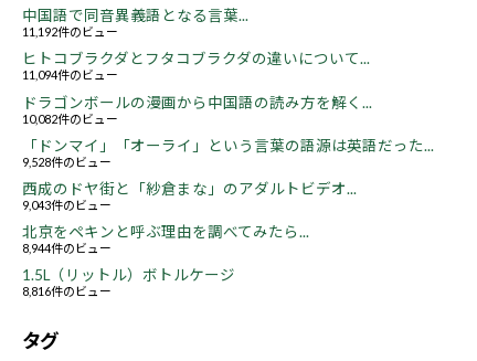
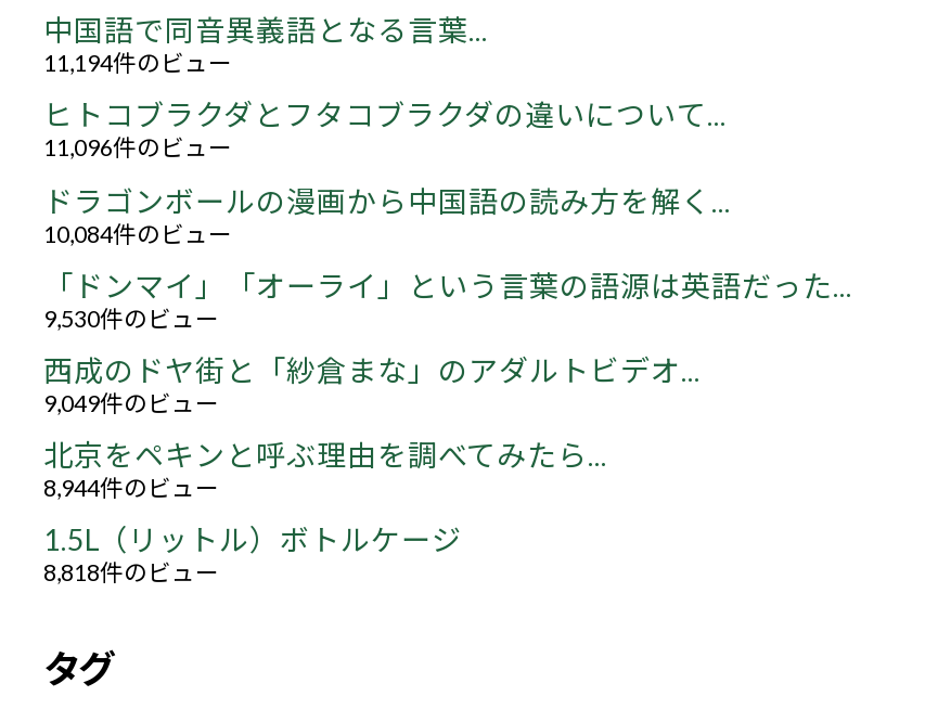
[22,25,118,39] 11,192件のビュー -> [43,48,232,76] 11,194件のビュー
[22,68,118,82] 11,094件のビュー -> [43,133,232,161] 11,096件のビュー
[22,111,118,125] 10,082件のビュー -> [43,218,232,246] 10,084件のビュー
[22,154,112,168] 9,528件のビュー -> [43,303,219,331] 9,530件のビュー
[22,197,112,212] 9,043件のビュー -> [43,388,219,416] 9,049件のビュー
[22,284,112,298] 8,816件のビュー -> [43,557,219,585] 8,818件のビュー

